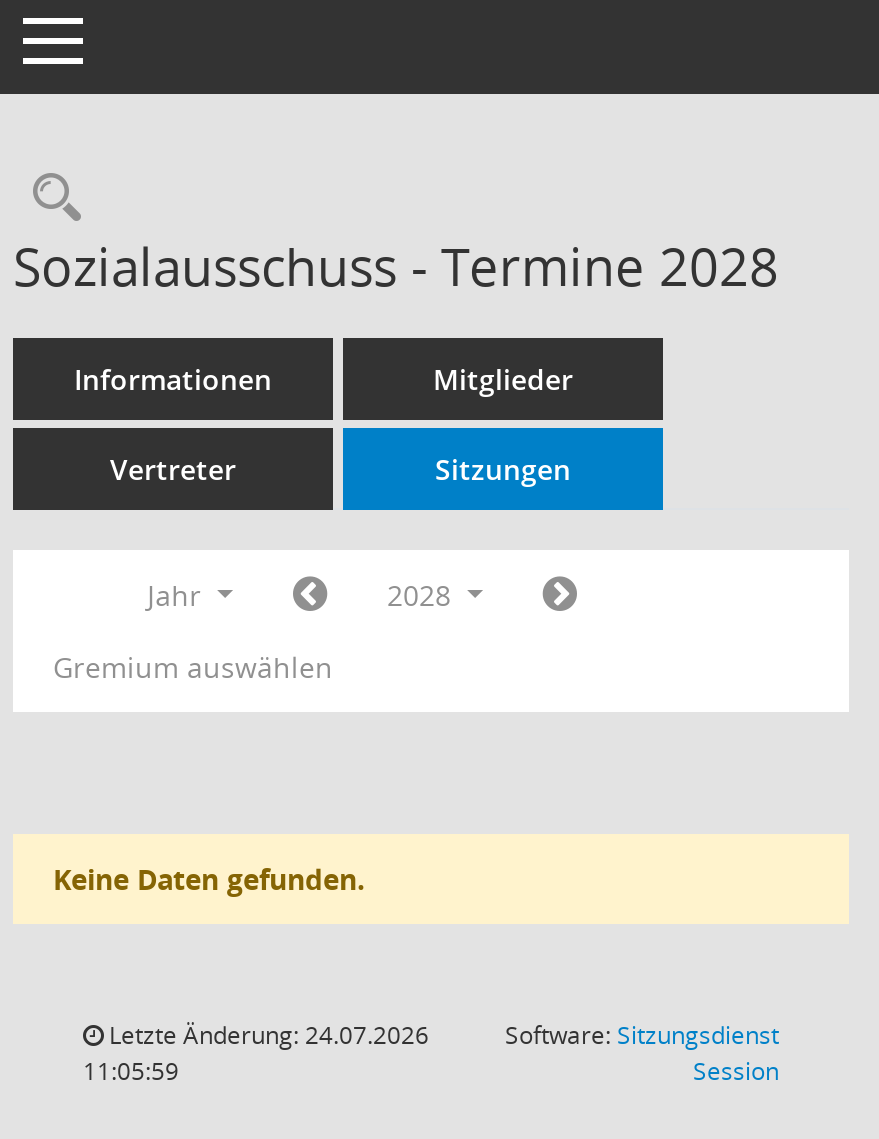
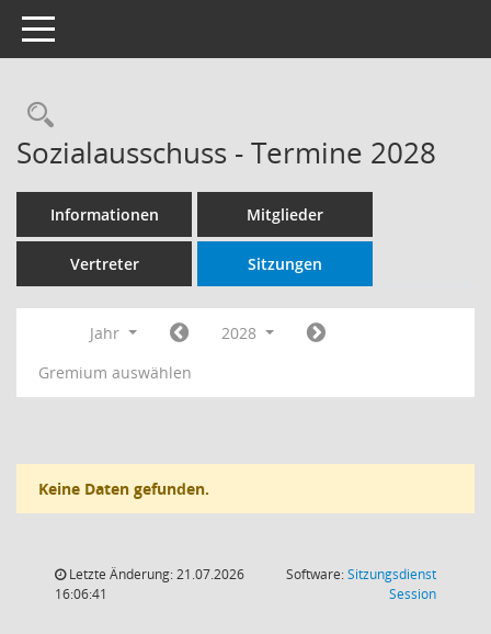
[103,1018,429,1052] Letzte Änderung: 24.07.2026 -> [66,565,244,584] Letzte Änderung: 21.07.2026
[83,1054,179,1088] 11:05:59 -> [55,585,107,603] 16:06:41

